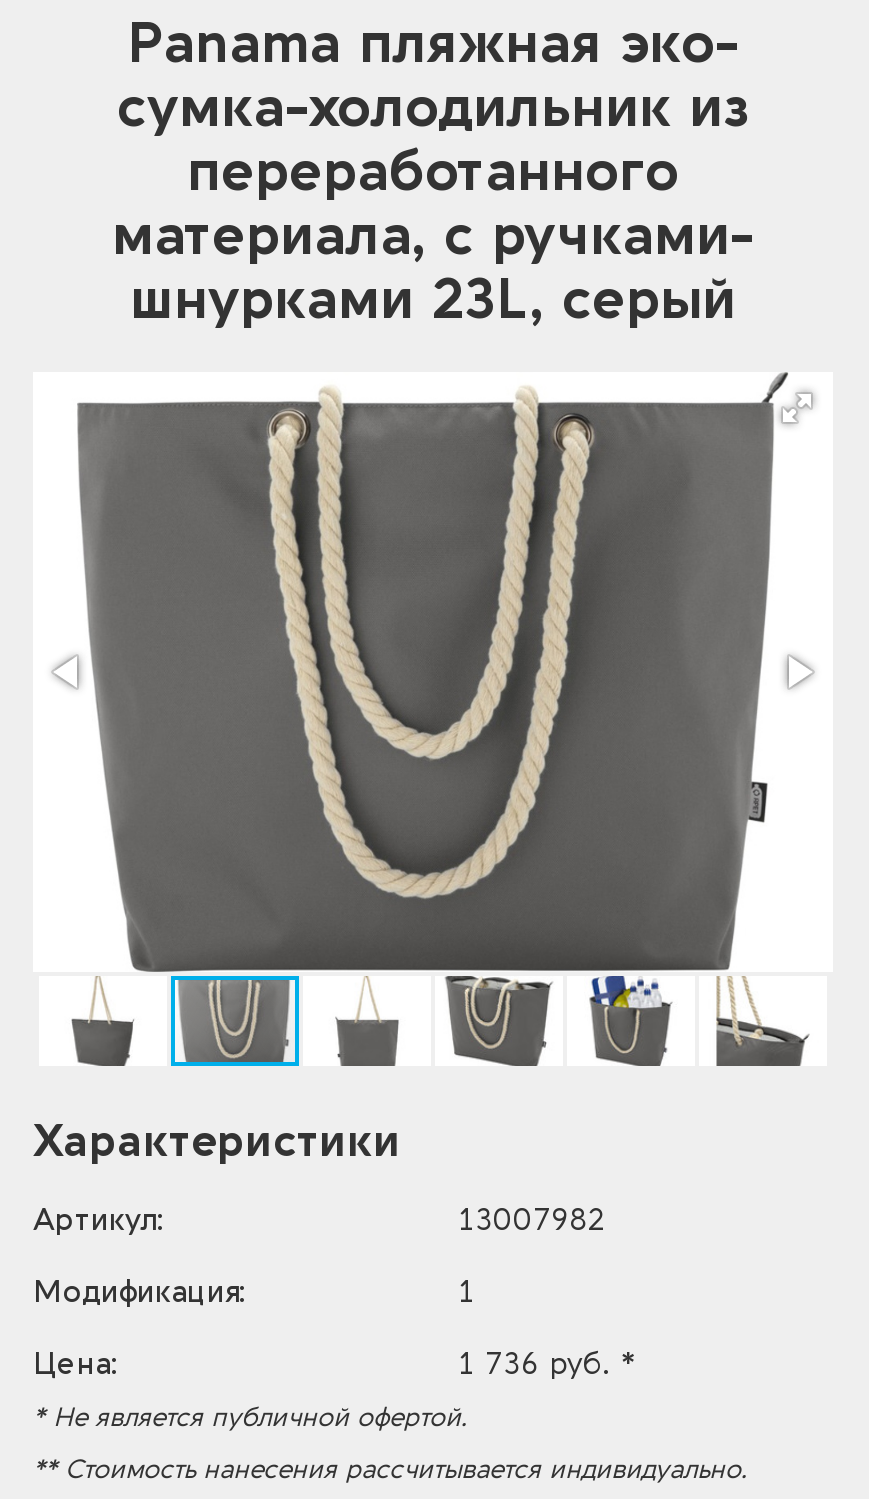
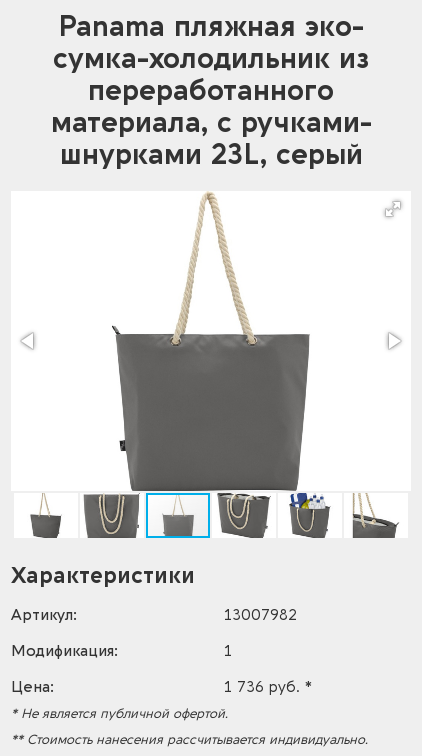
[75,370,789,1068] [image] -> [33,191,388,539] [image]

